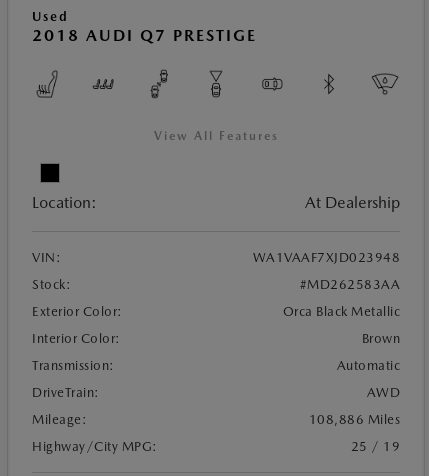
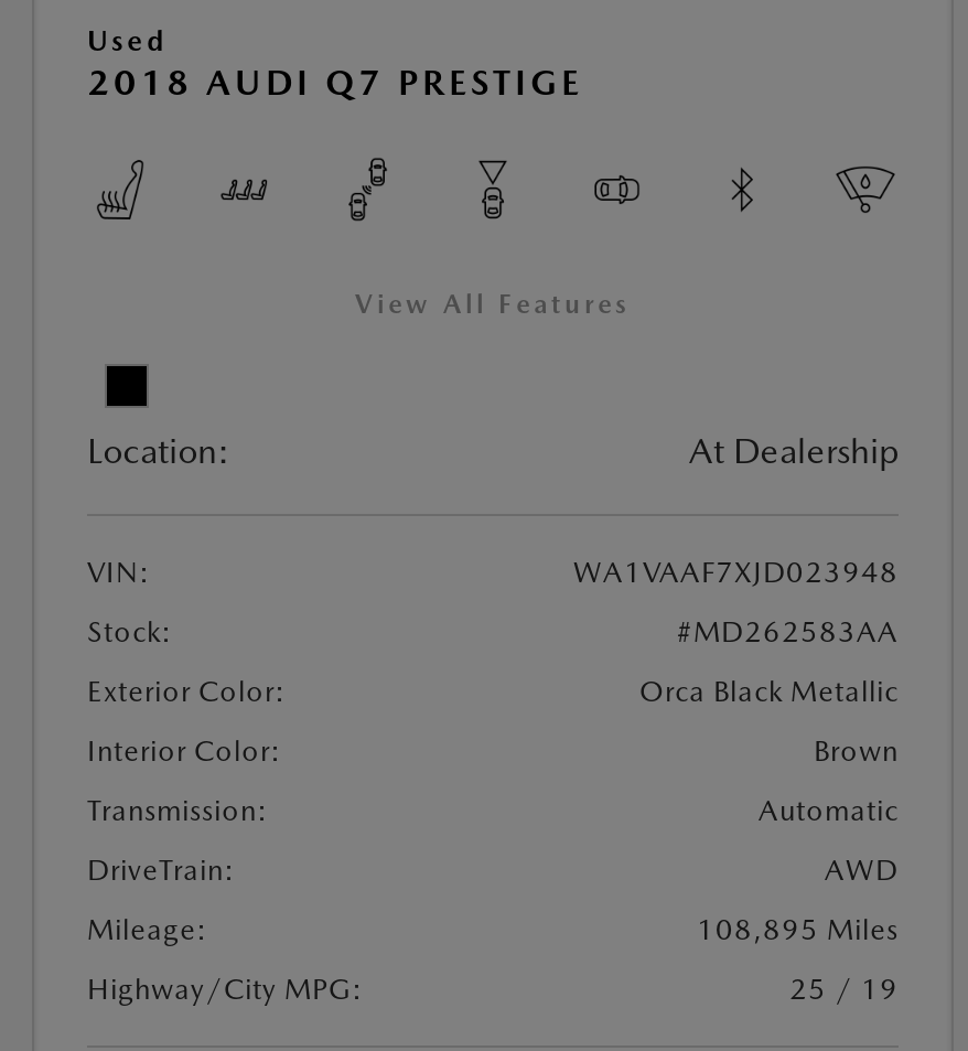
[308,412,400,427] 108,886 Miles -> [697,913,899,946] 108,895 Miles

